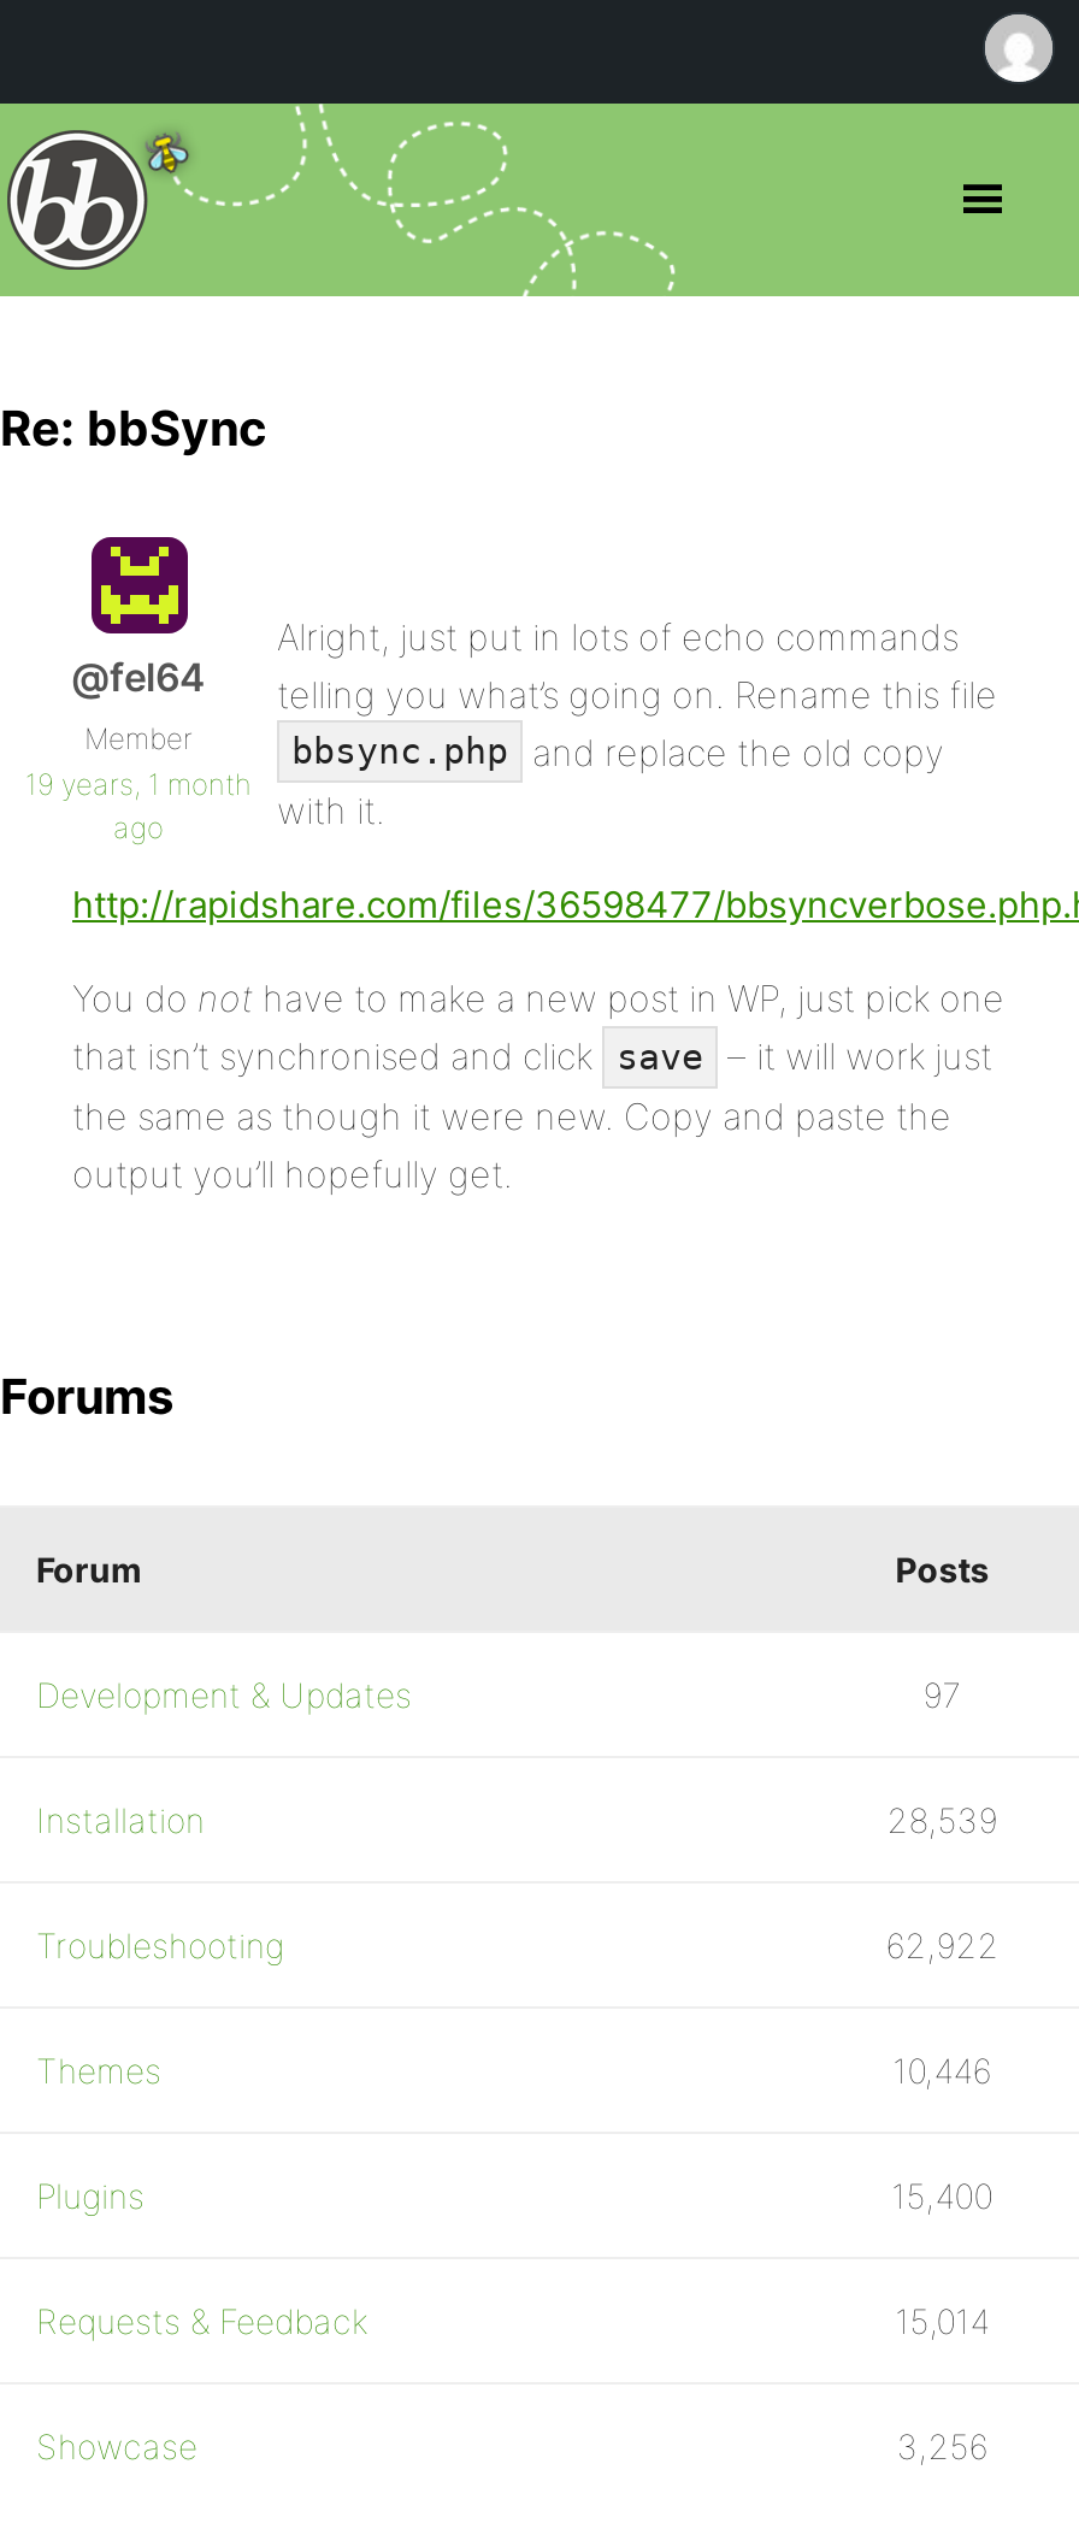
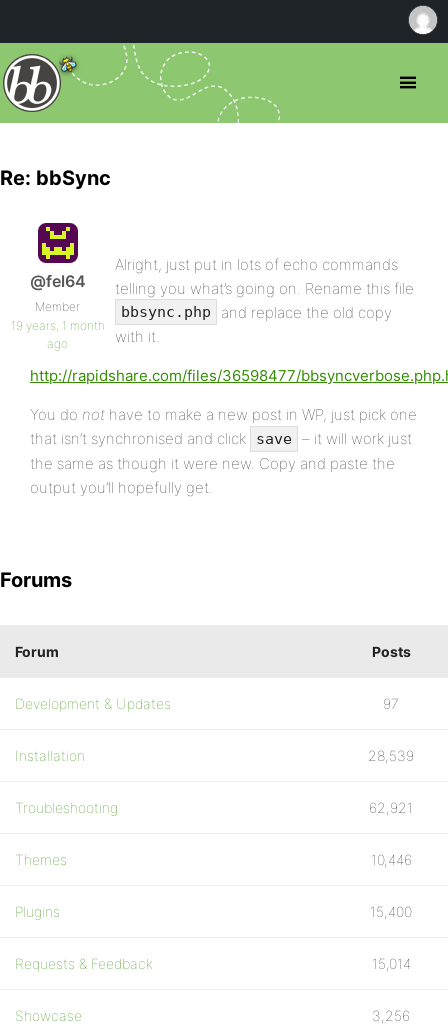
[886,1924,999,1965] 62,922 -> [369,799,413,816] 62,921

